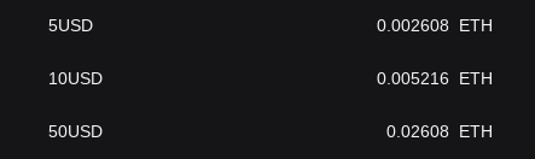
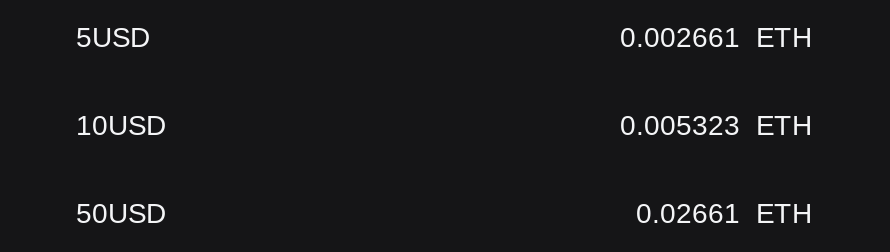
[377,16,493,35] 0.002608 ETH -> [620,21,812,53] 0.002661 ETH
[377,69,493,88] 0.005216 ETH -> [620,109,812,141] 0.005323 ETH
[386,122,493,141] 0.02608 ETH -> [636,197,812,229] 0.02661 ETH

